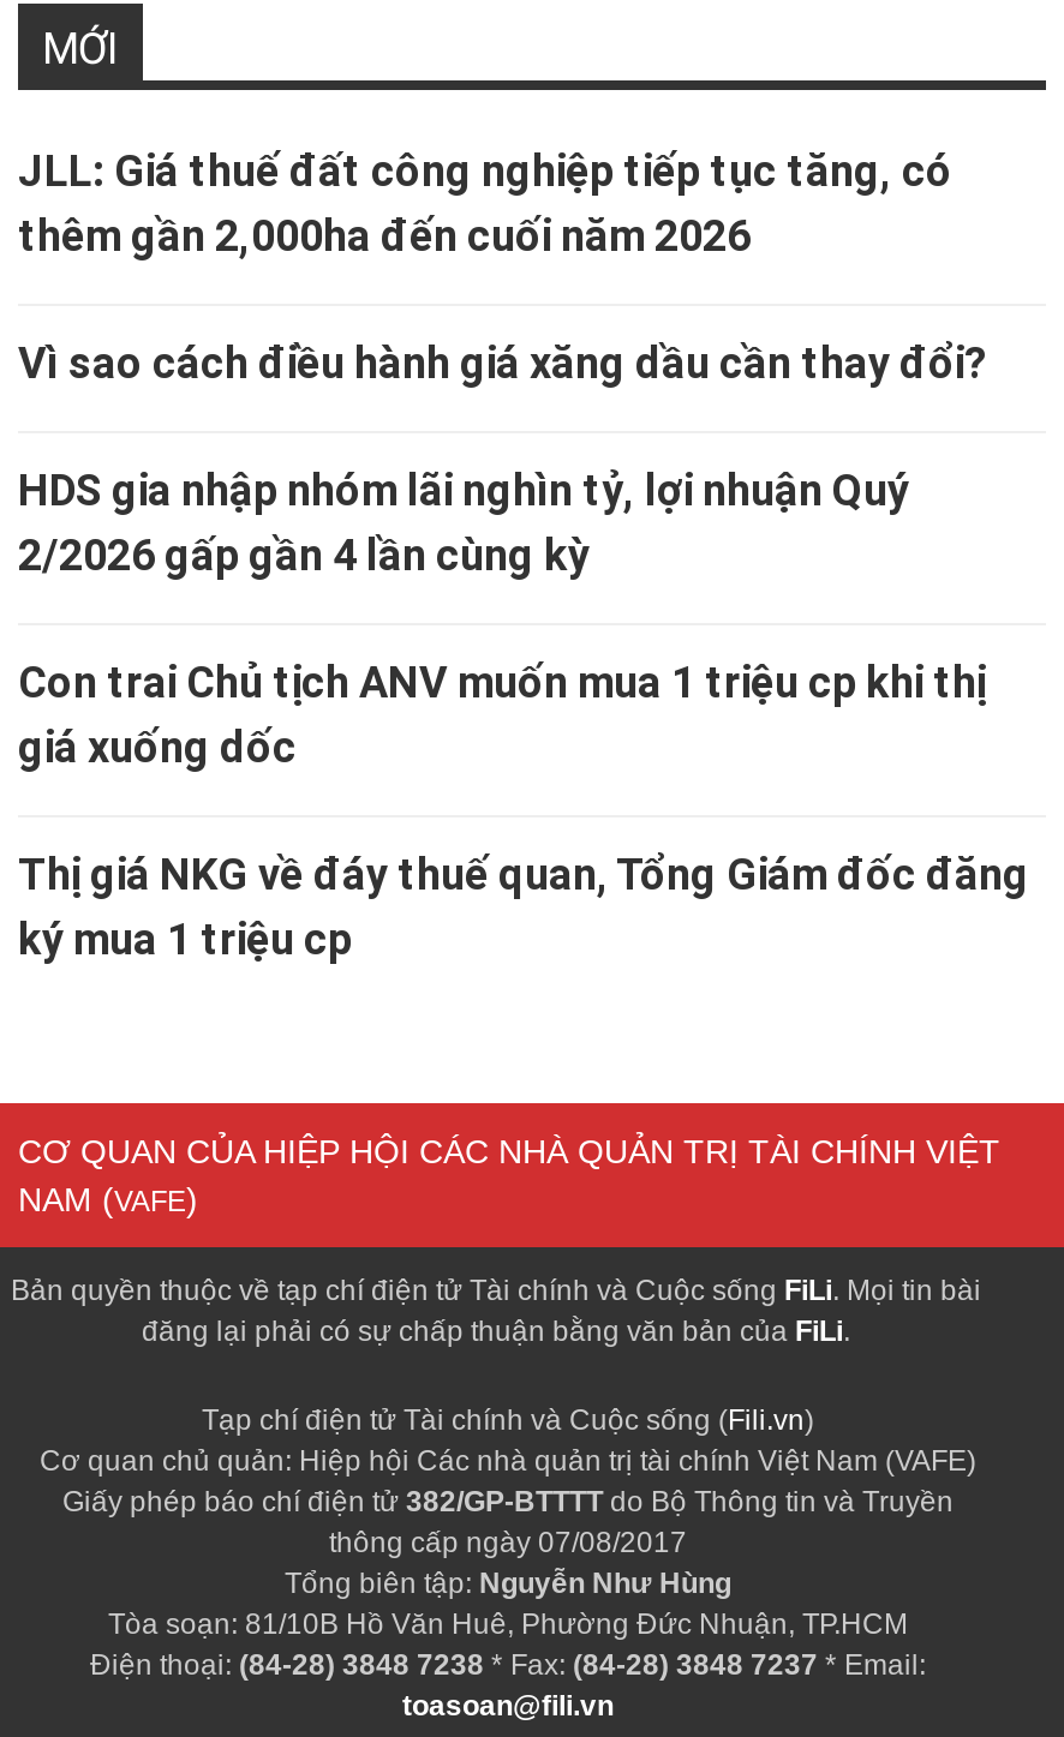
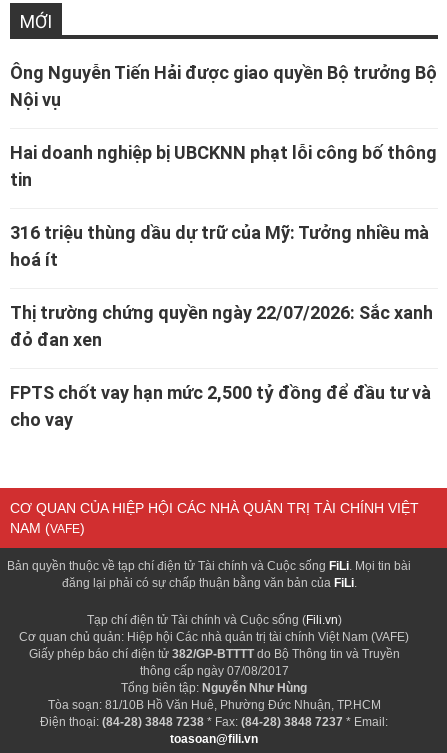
[18,146,952,261] JLL: Giá thuế đất công nghiệp tiếp tục tăng, có | thêm gần 2,000ha đến cuối năm 2026 -> [10,62,437,110] Ông Nguyễn Tiến Hải được giao quyền Bộ trưởng Bộ | Nội vụ
[18,338,988,388] Vì sao cách điều hành giá xăng dầu cần thay đổi? -> [10,142,437,190] Hai doanh nghiệp bị UBCKNN phạt lỗi công bố thông | tin
[18,465,909,581] HDS gia nhập nhóm lãi nghìn tỷ, lợi nhuận Quý | 2/2026 gấp gần 4 lần cùng kỳ -> [10,222,429,270] 316 triệu thùng dầu dự trữ của Mỹ: Tưởng nhiều mà | hoá ít
[18,657,986,773] Con trai Chủ tịch ANV muốn mua 1 triệu cp khi thị | giá xuống dốc -> [10,302,433,350] Thị trường chứng quyền ngày 22/07/2026: Sắc xanh | đỏ đan xen
[18,849,1029,965] Thị giá NKG về đáy thuế quan, Tổng Giám đốc đăng | ký mua 1 triệu cp -> [10,382,431,430] FPTS chốt vay hạn mức 2,500 tỷ đồng để đầu tư và | cho vay

